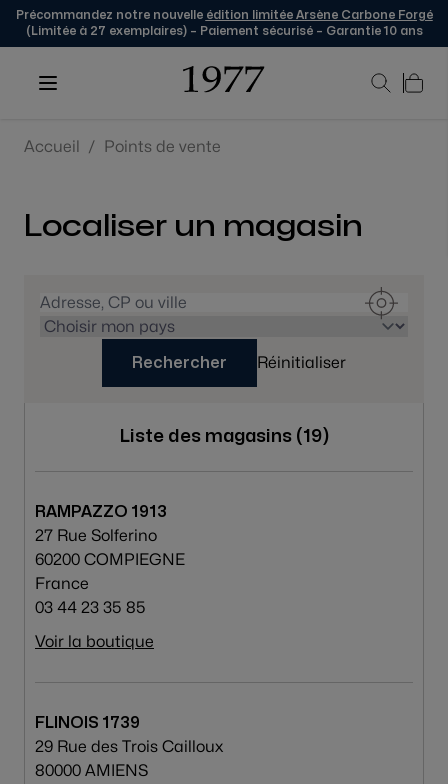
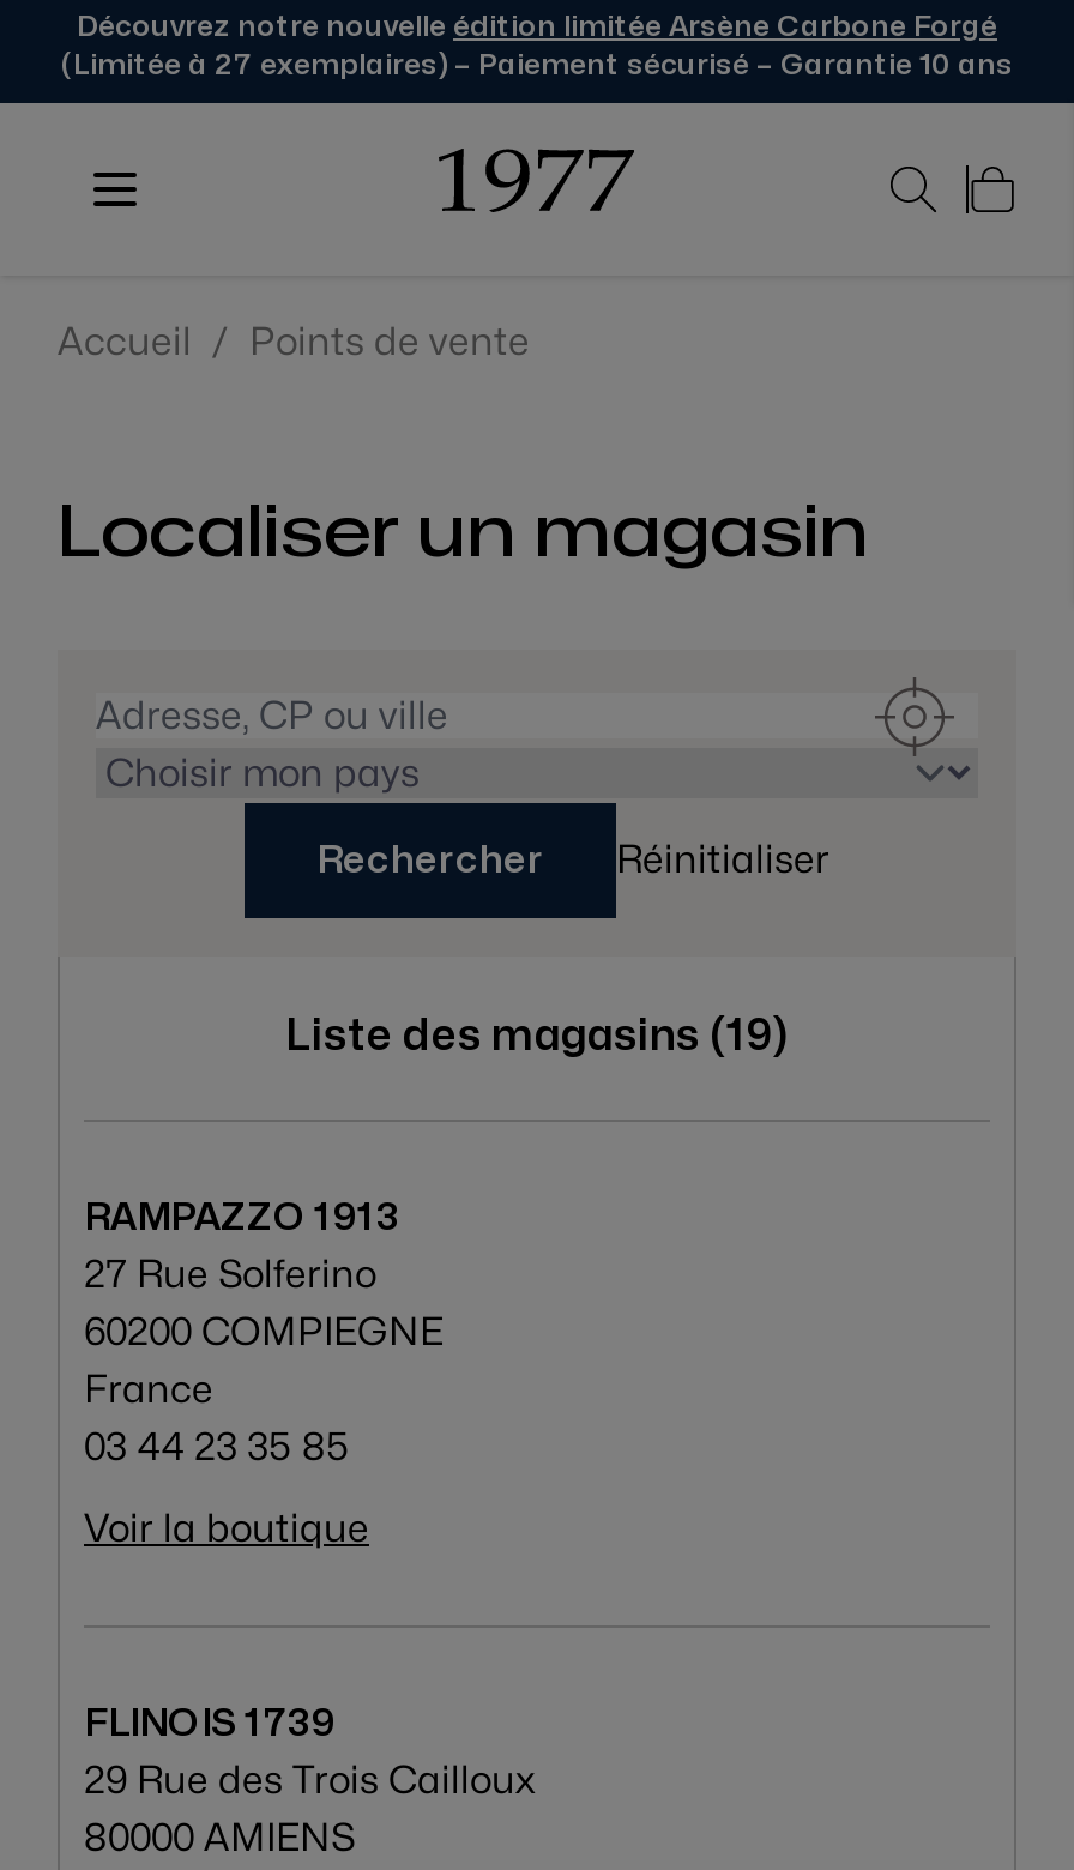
[15,9,432,21] Précommandez notre nouvelle édition limitée Arsène Carbone Forgé -> [77,12,997,41] Découvrez notre nouvelle édition limitée Arsène Carbone Forgé

